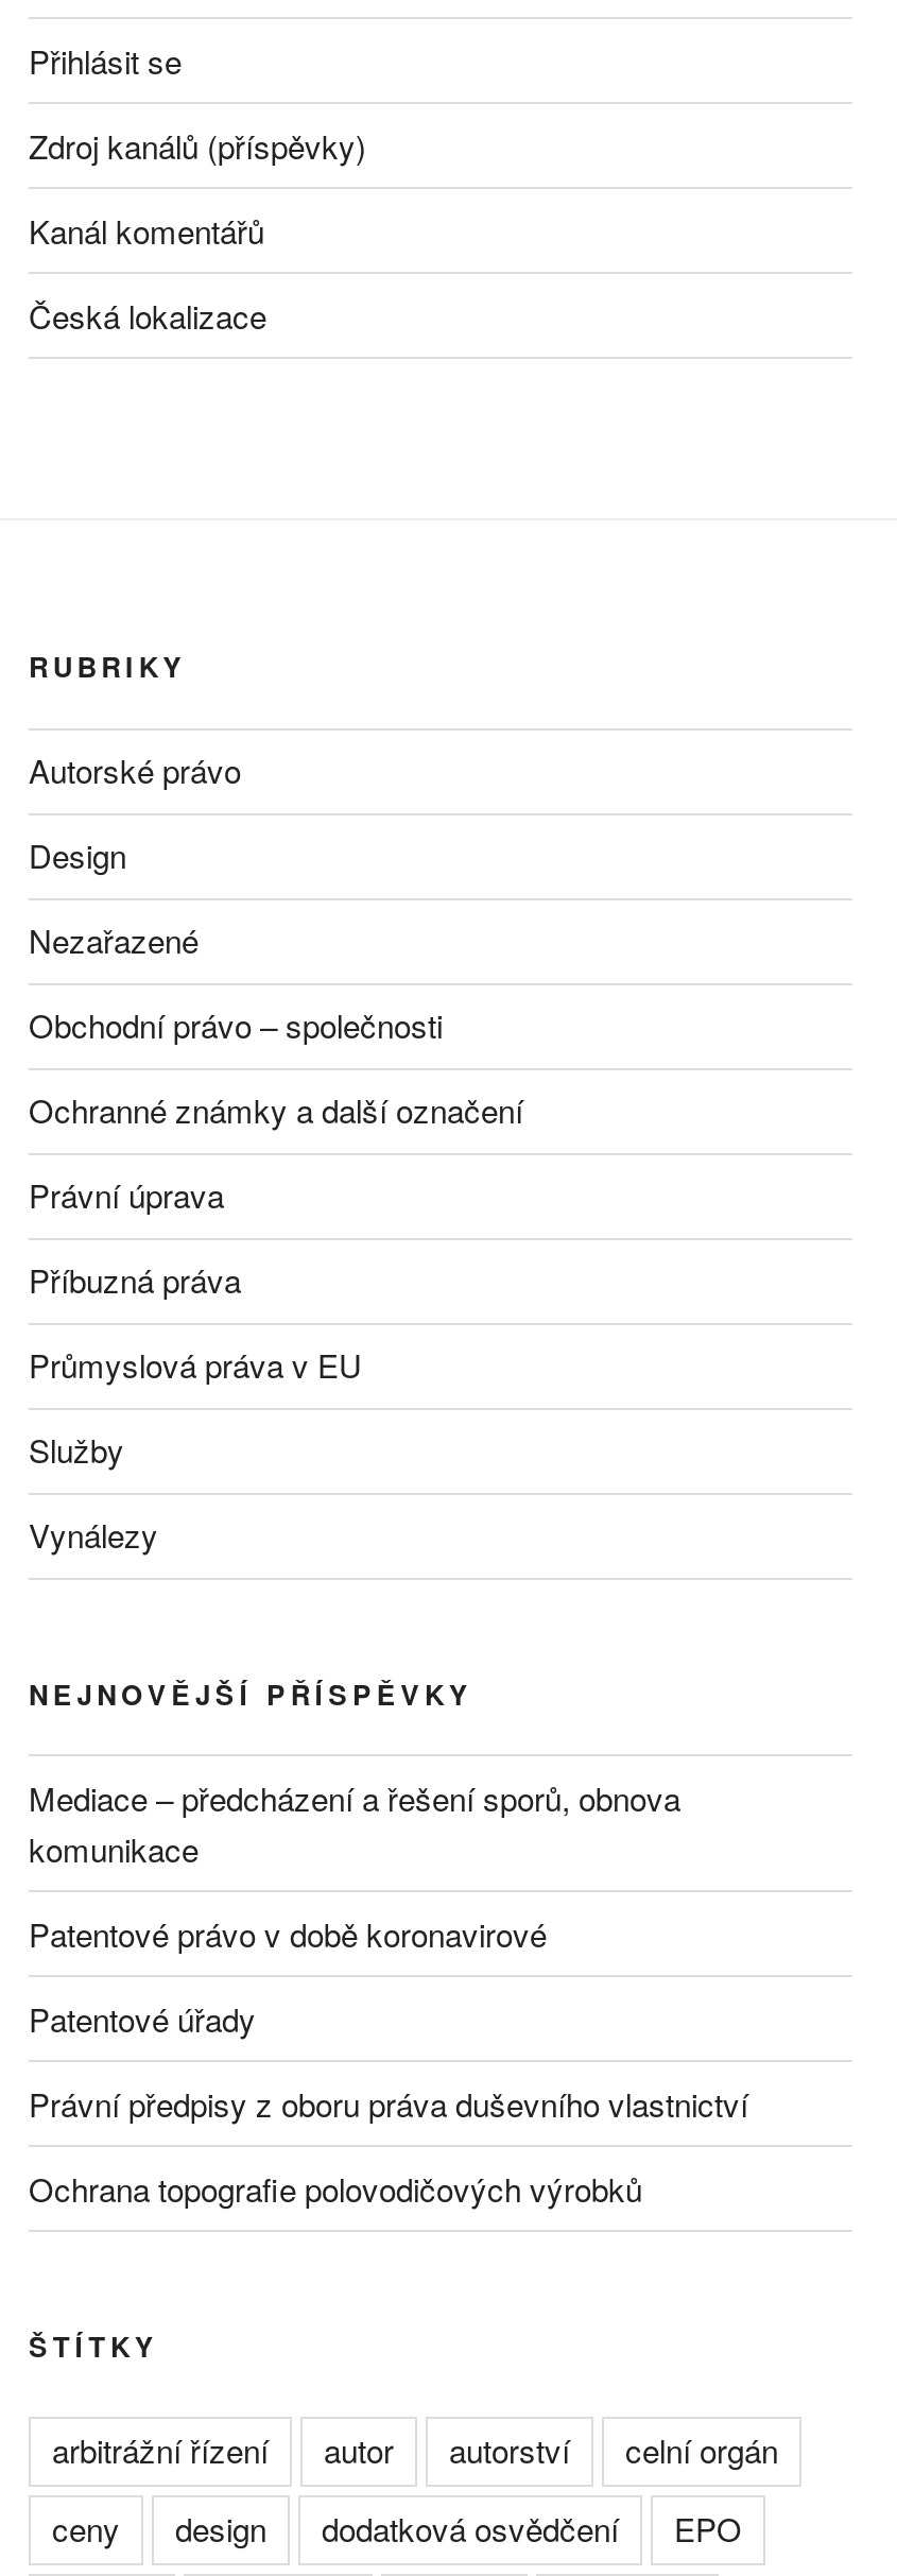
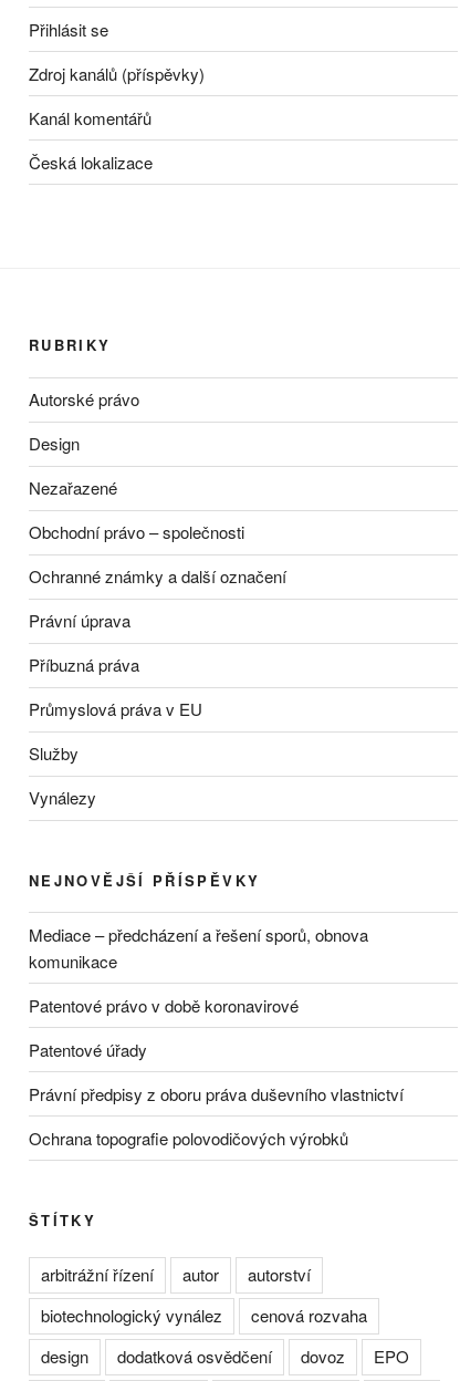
[52,2427,778,2550] celní orgán | ceny -> [41,1303,367,1327] biotechnologický vynález | cenová rozvaha
none -> [301,1344,345,1367] dovoz

